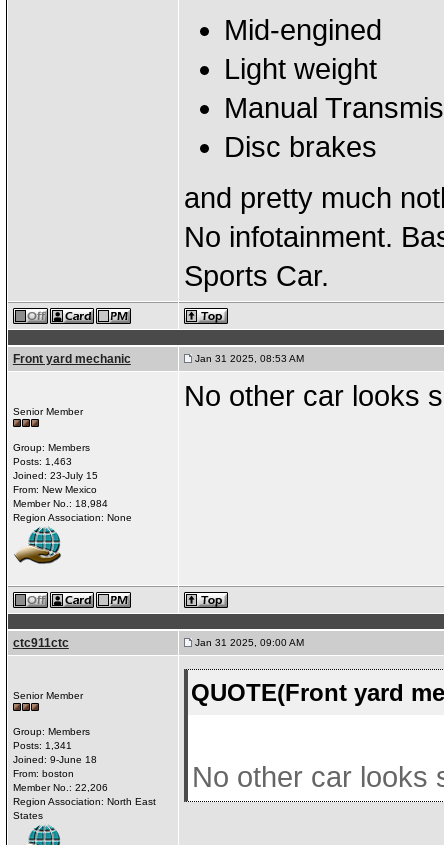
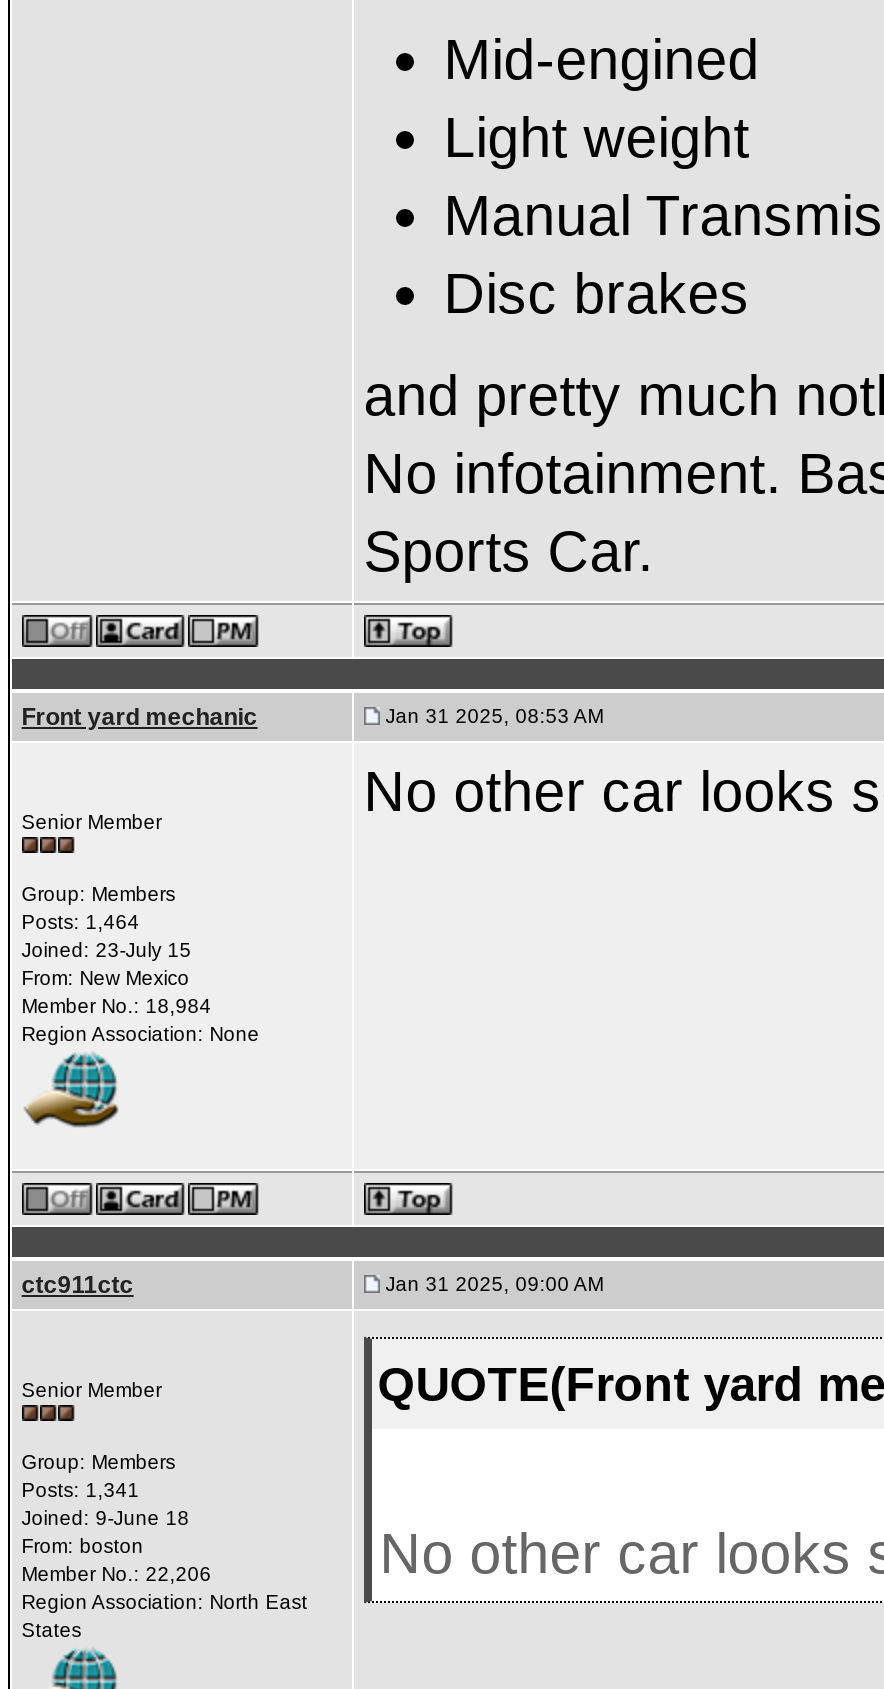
[13,456,72,467] Posts: 1,463 -> [22,911,140,933] Posts: 1,464

